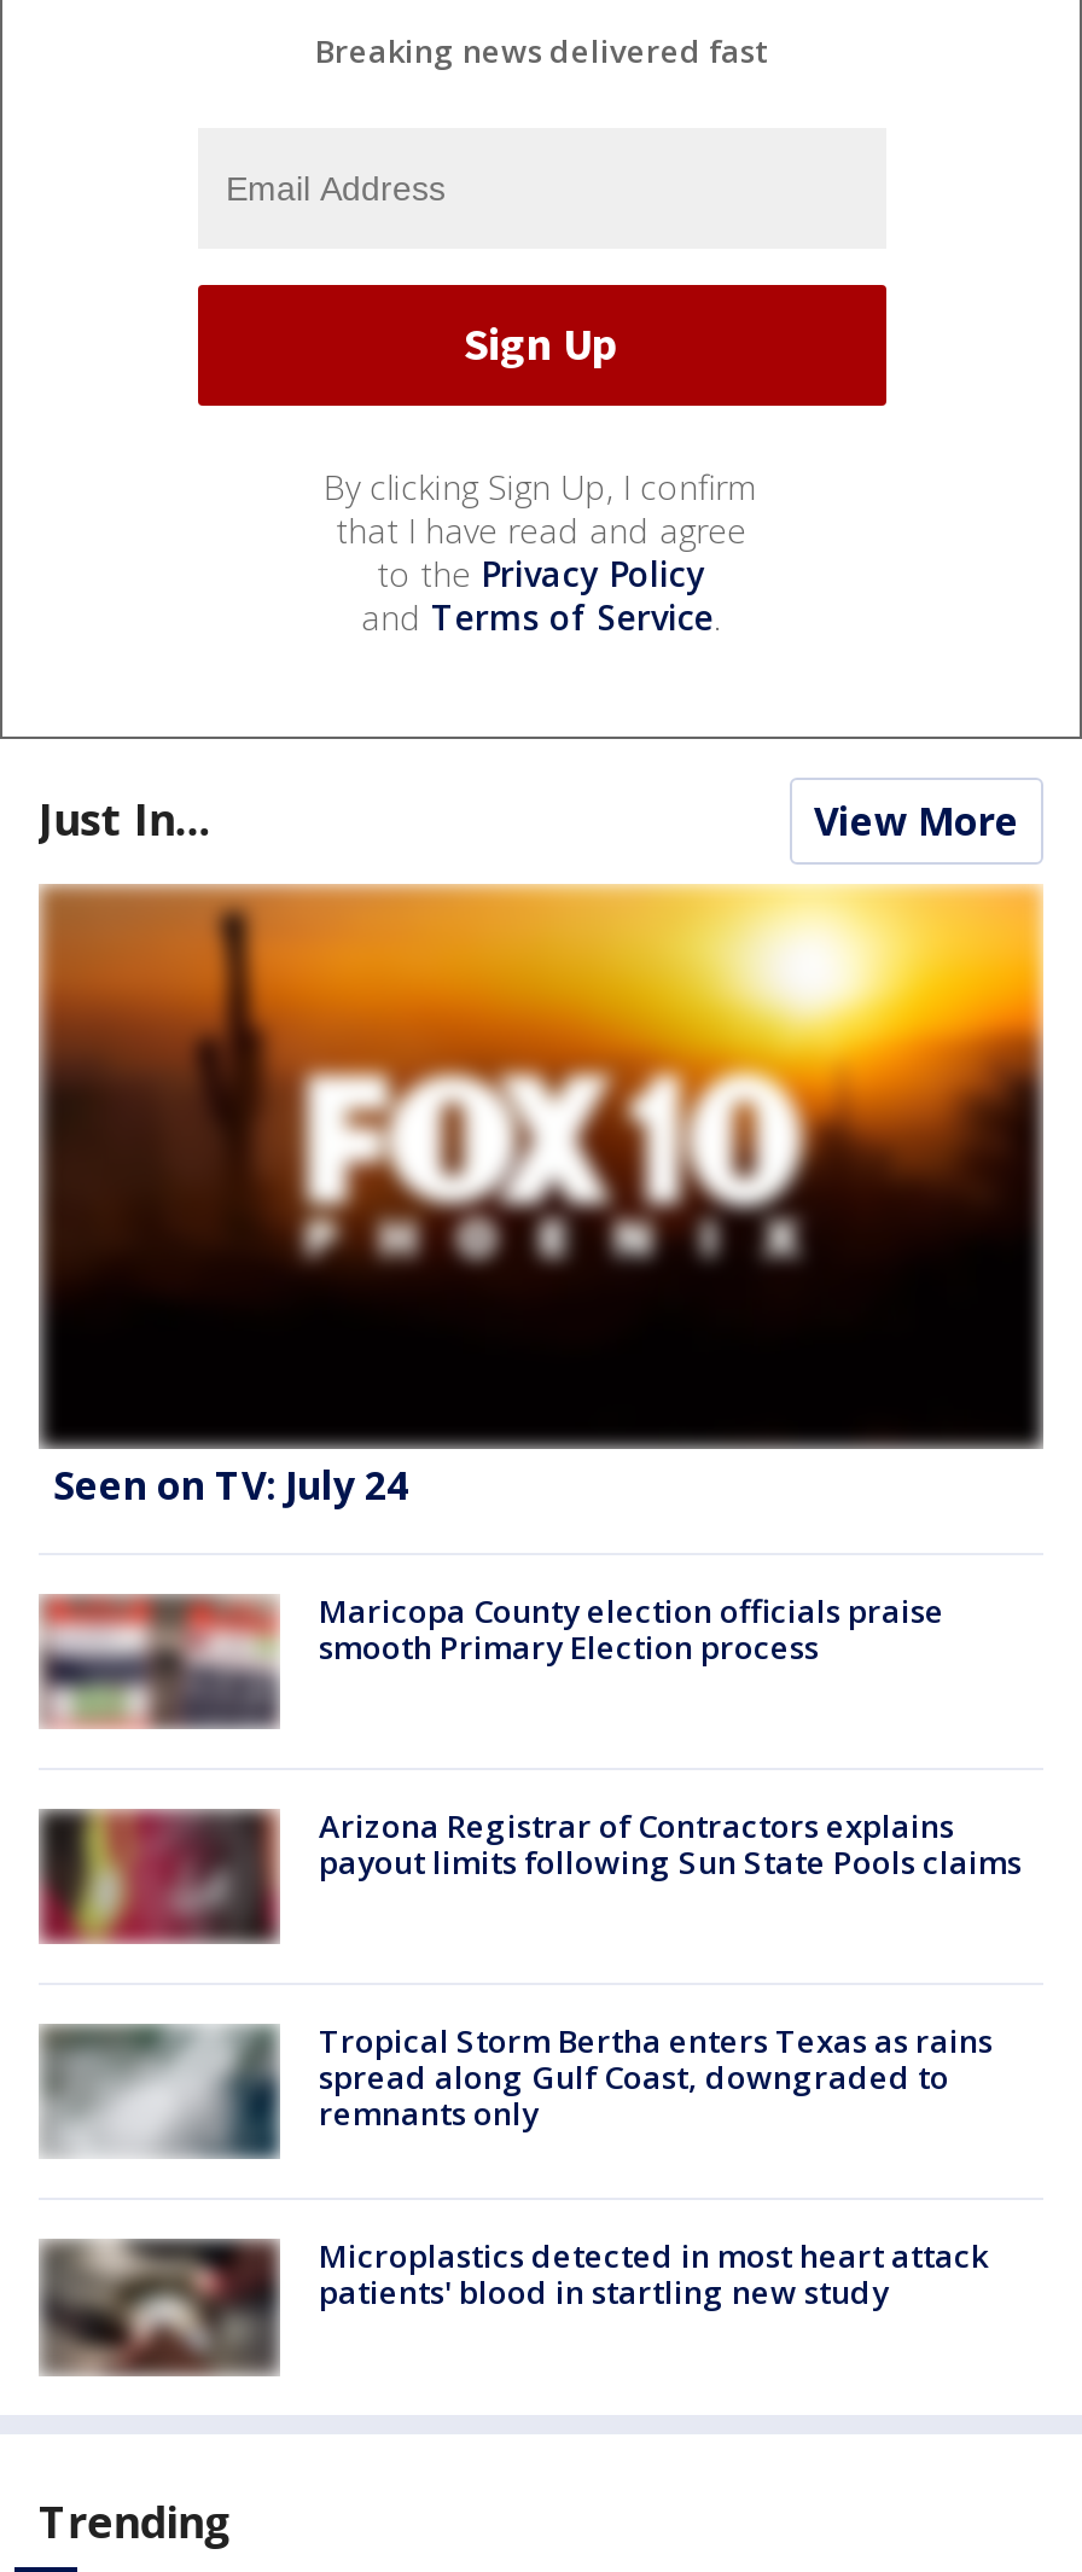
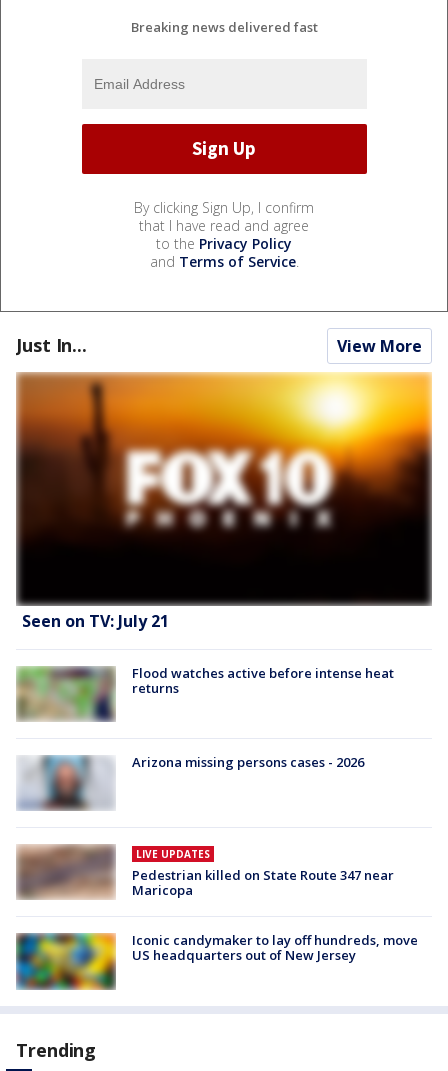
[53,1458,408,1511] Seen on TV: July 24 -> [22,610,169,632] Seen on TV: July 21
[41,1588,944,1729] [image] | Maricopa County election officials praise | smooth Primary Election process -> [16,664,394,721] [image] | Flood watches active before intense heat | returns
[39,1804,1022,1944] [image] | Arizona Registrar of Contractors explains | payout limits following Sun State Pools claims -> [17,753,364,811] [image] | Arizona missing persons cases - 2026
[41,2019,993,2159] [image] | Tropical Storm Bertha enters Texas as rains | spread along Gulf Coast, downgraded to | remnants only -> [17,844,394,900] [image] | LIVE UPDATES | Pedestrian killed on State Route 347 near | Maricopa
[39,2235,988,2376] [image] | Microplastics detected in most heart attack | patients' blood in startling new study -> [16,931,418,990] [image] | Iconic candymaker to lay off hundreds, move | US headquarters out of New Jersey

